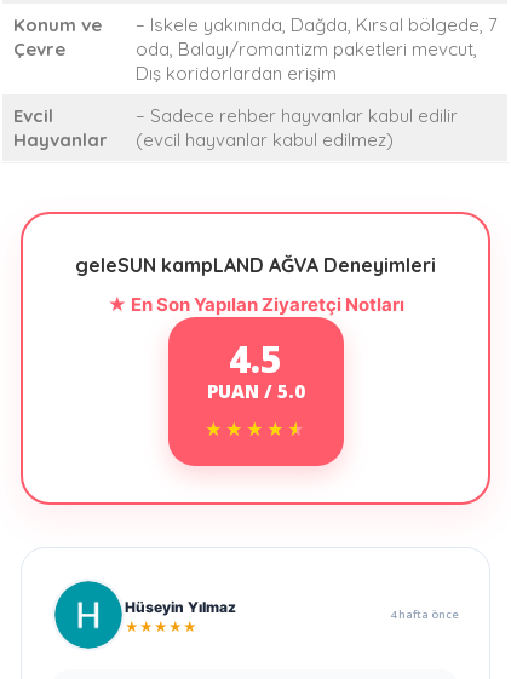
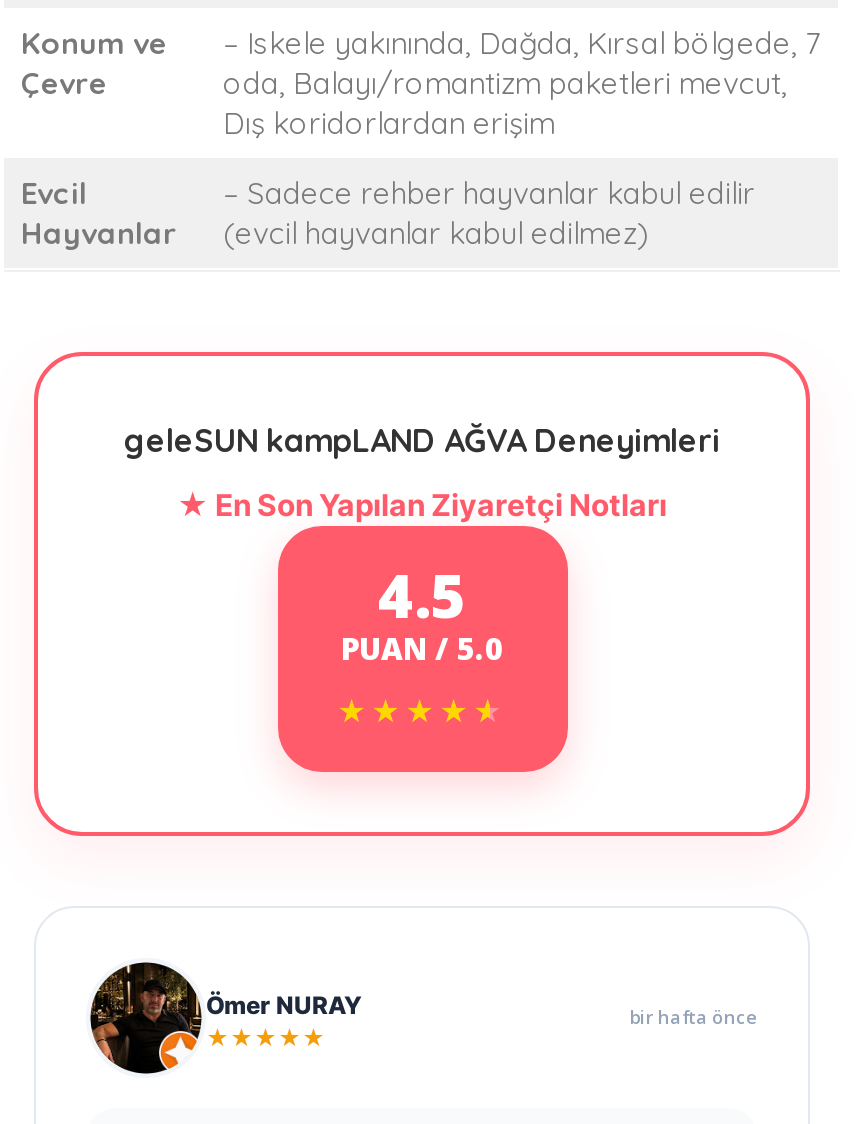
[53,580,236,650] [image] | Hüseyin Yılmaz -> [88,960,362,1076] [image] | Ömer NURAY
[390,607,459,622] 4 hafta önce -> [630,1005,758,1031] bir hafta önce

